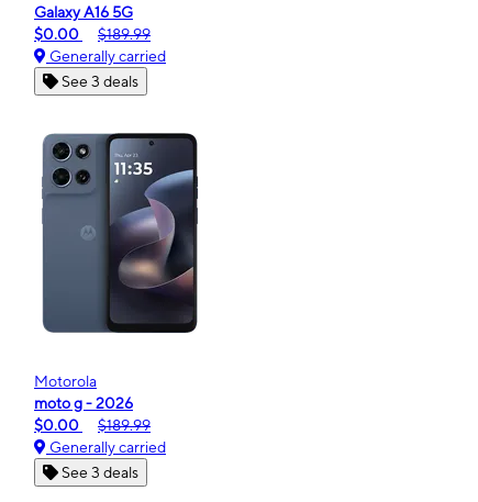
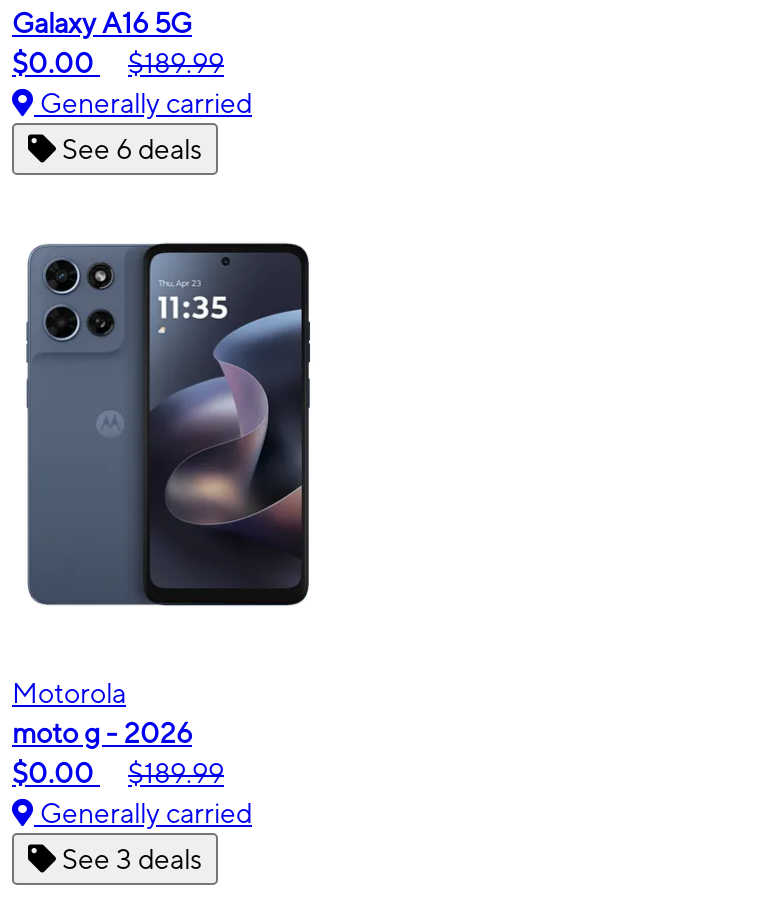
[62,72,138,90] See 3 deals -> [62,132,202,164] See 6 deals

